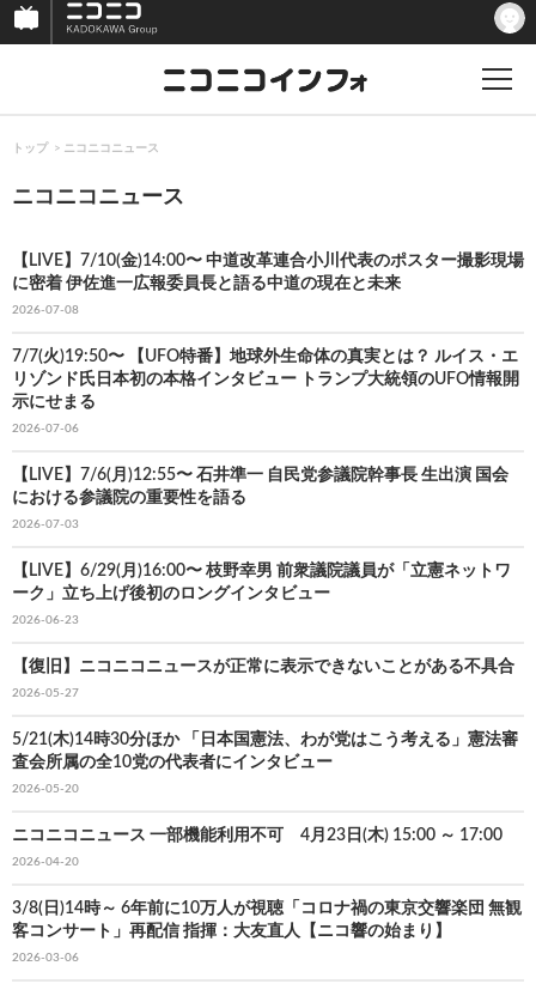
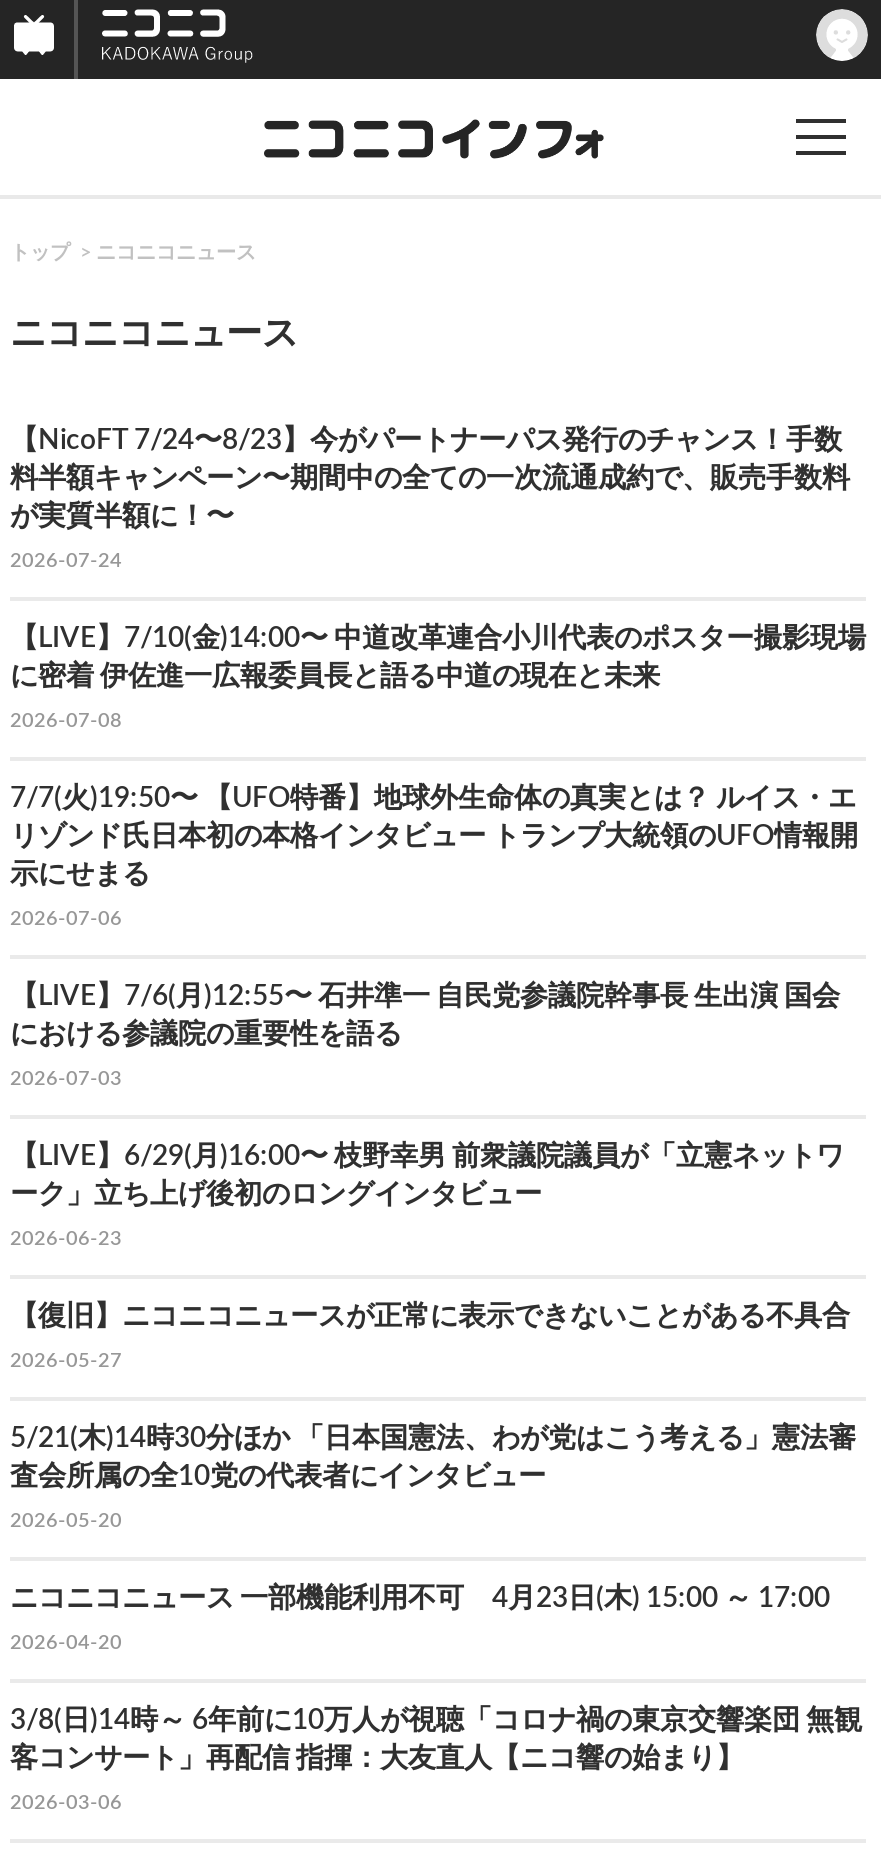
none -> [10,427,850,571] 【NicoFT 7/24〜8/23】今がパートナーパス発行のチャンス！手数 | 料半額キャンペーン〜期間中の全ての一次流通成約で、販売手数料 | が実質半額に！〜 | 2026-07-24

